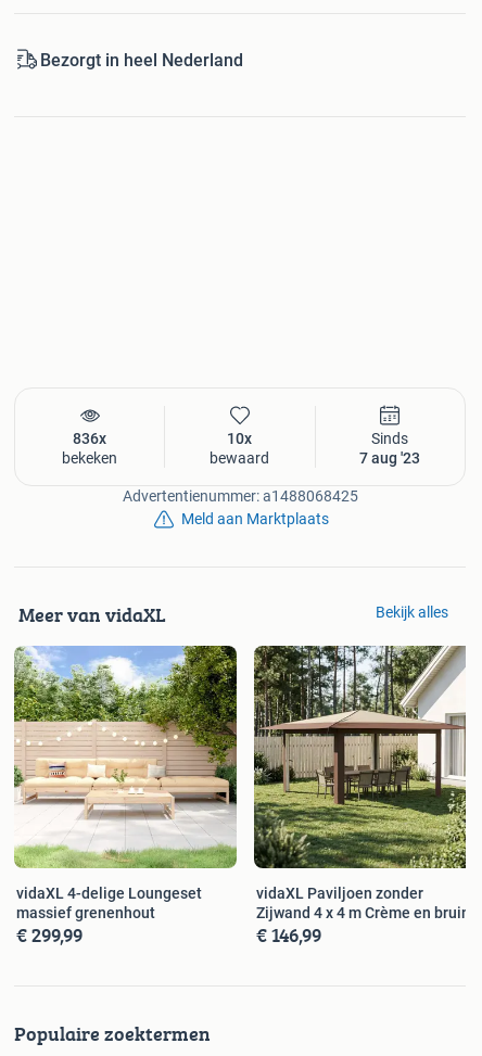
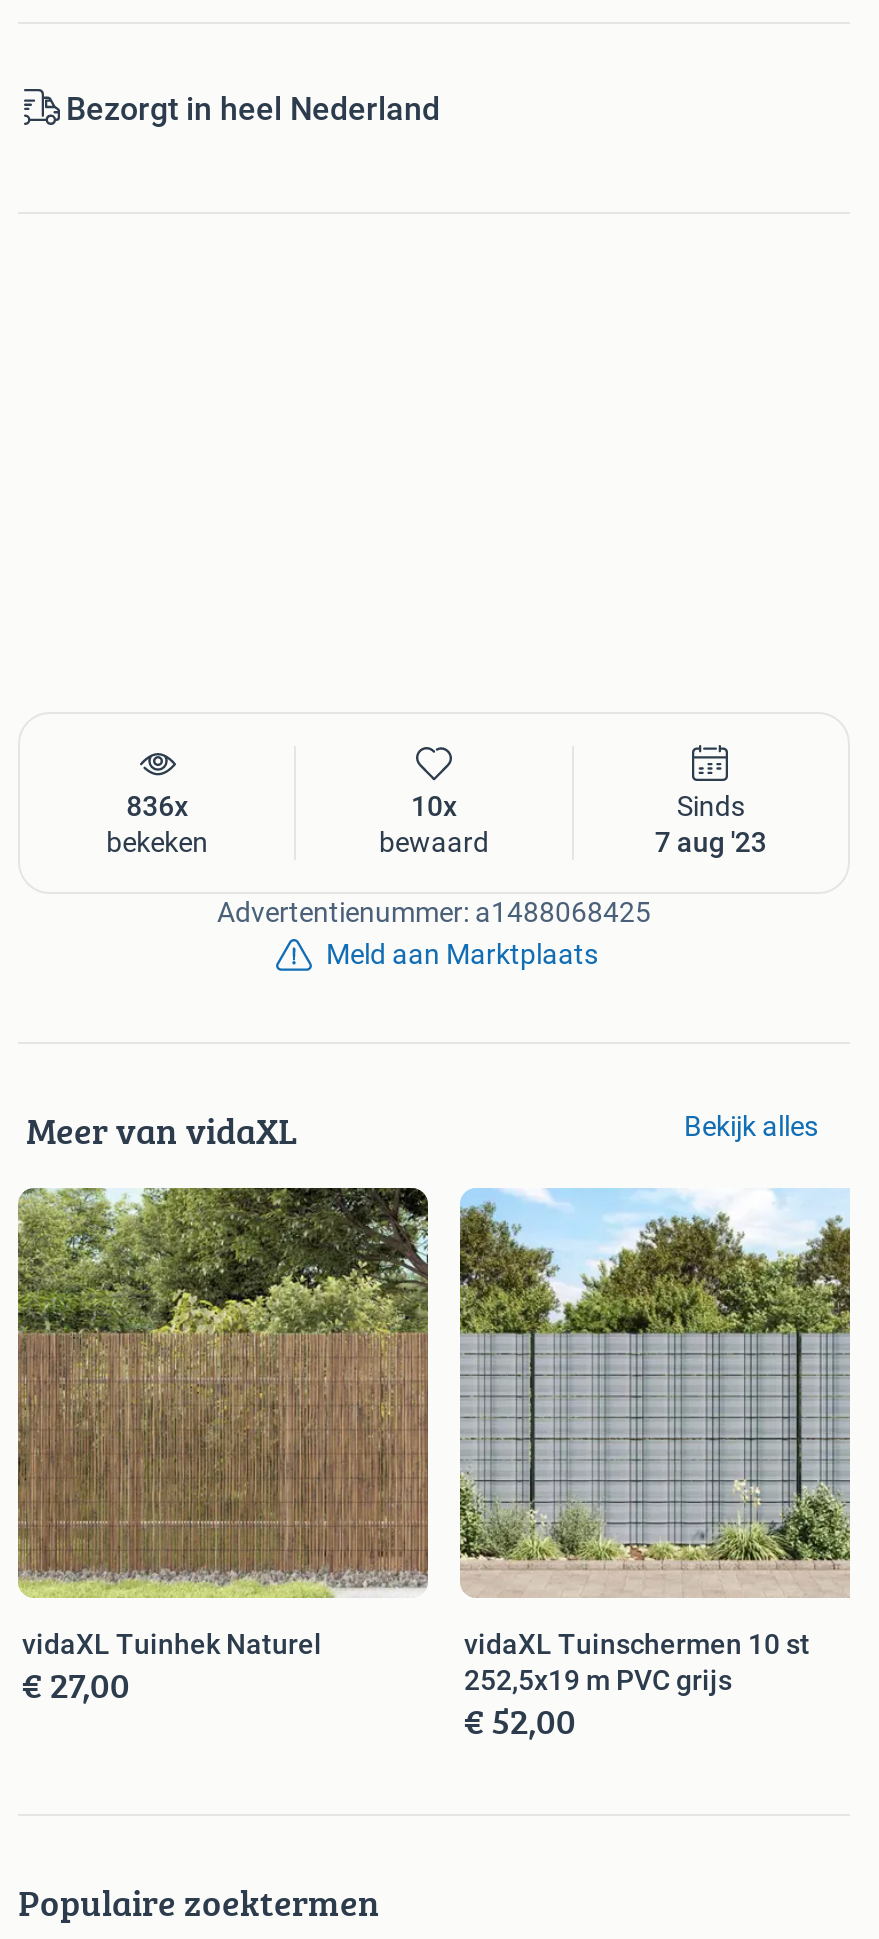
[14,645,238,950] [image] | vidaXL 4-delige Loungeset | massief grenenhout | € 299,99 -> [16,1186,430,1712] [image] | vidaXL Tuinhek Naturel | € 27,00
[253,645,470,950] [image] | vidaXL Paviljoen zonder | Zijwand 4 x 4 m Crème en bruin | € 146,99 -> [458,1188,852,1748] [image] | vidaXL Tuinschermen 10 st | 252,5x19 m PVC grijs | € 52,00

